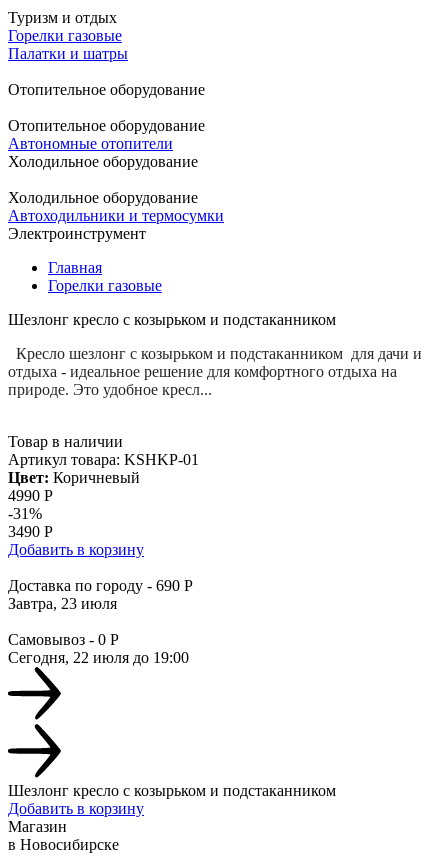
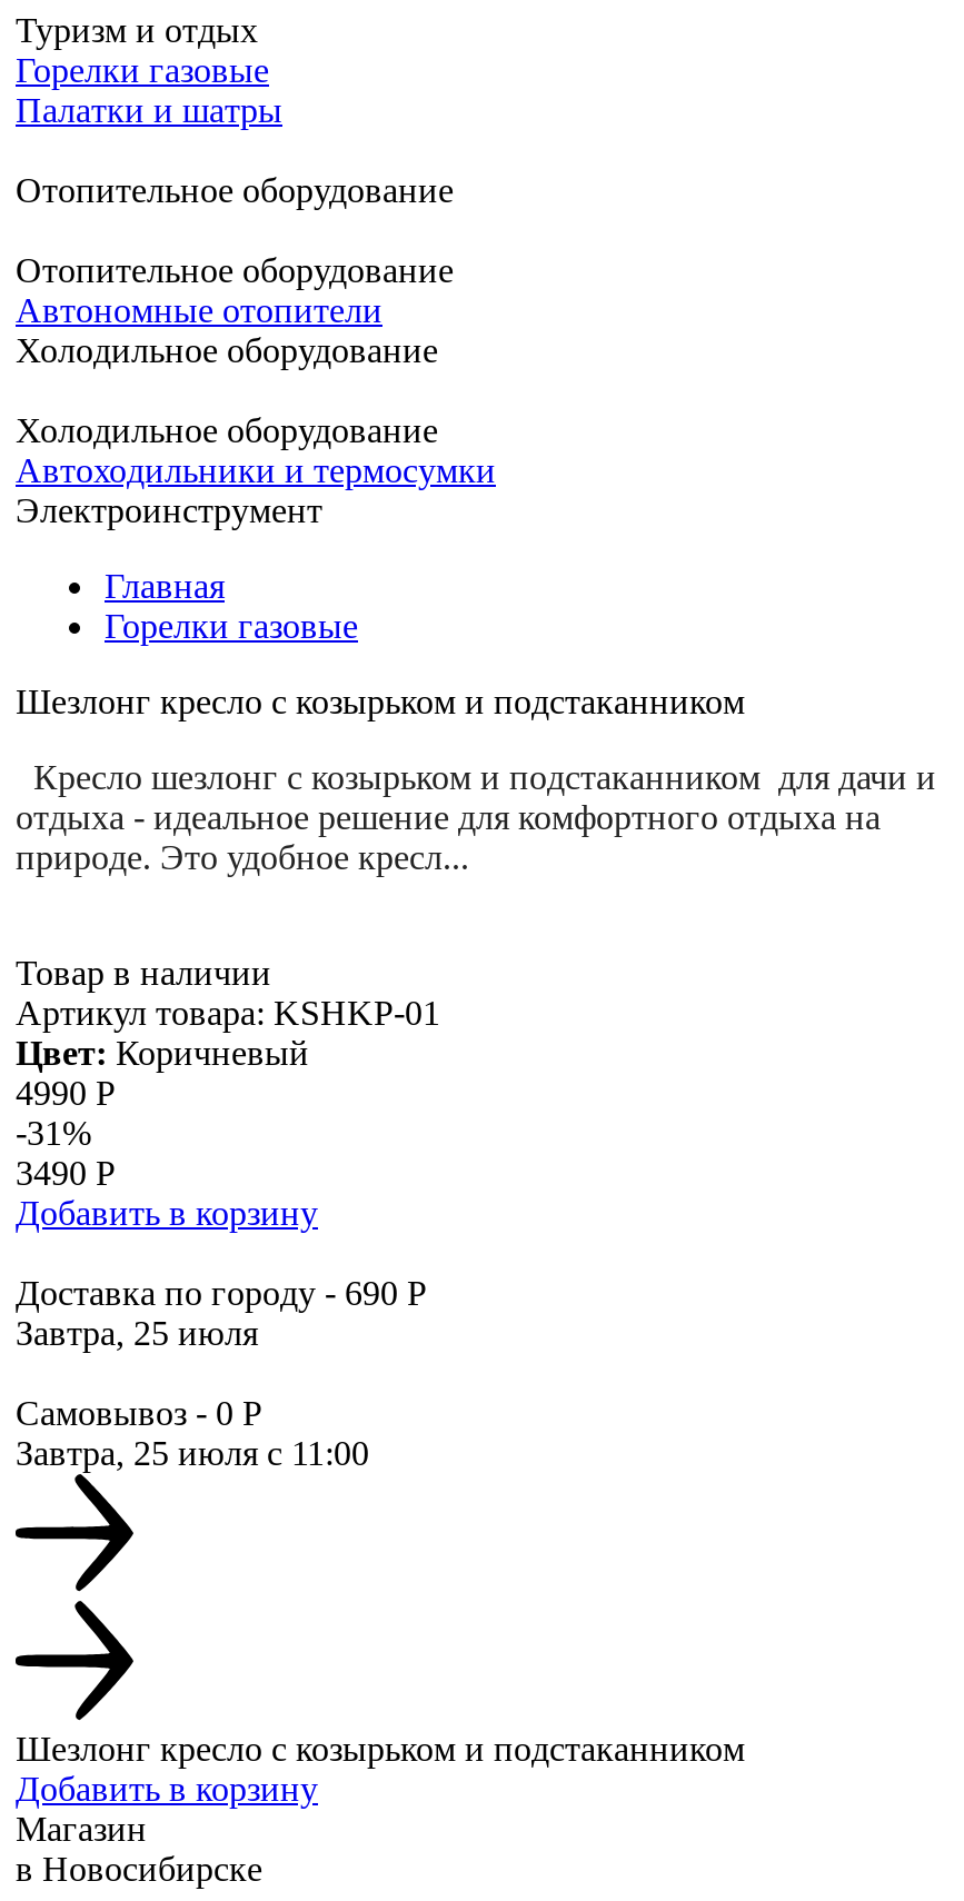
[8,595,117,612] Завтра, 23 июля -> [16,1314,258,1352] Завтра, 25 июля
[8,649,189,666] Сегодня, 22 июля до 19:00 -> [16,1434,369,1472] Завтра, 25 июля с 11:00

